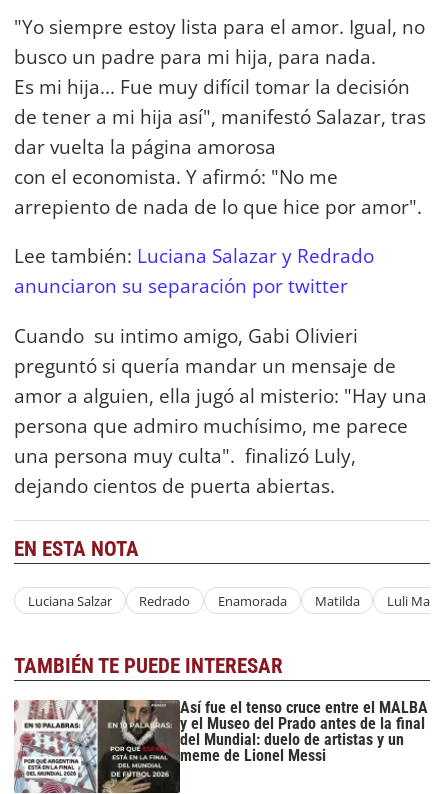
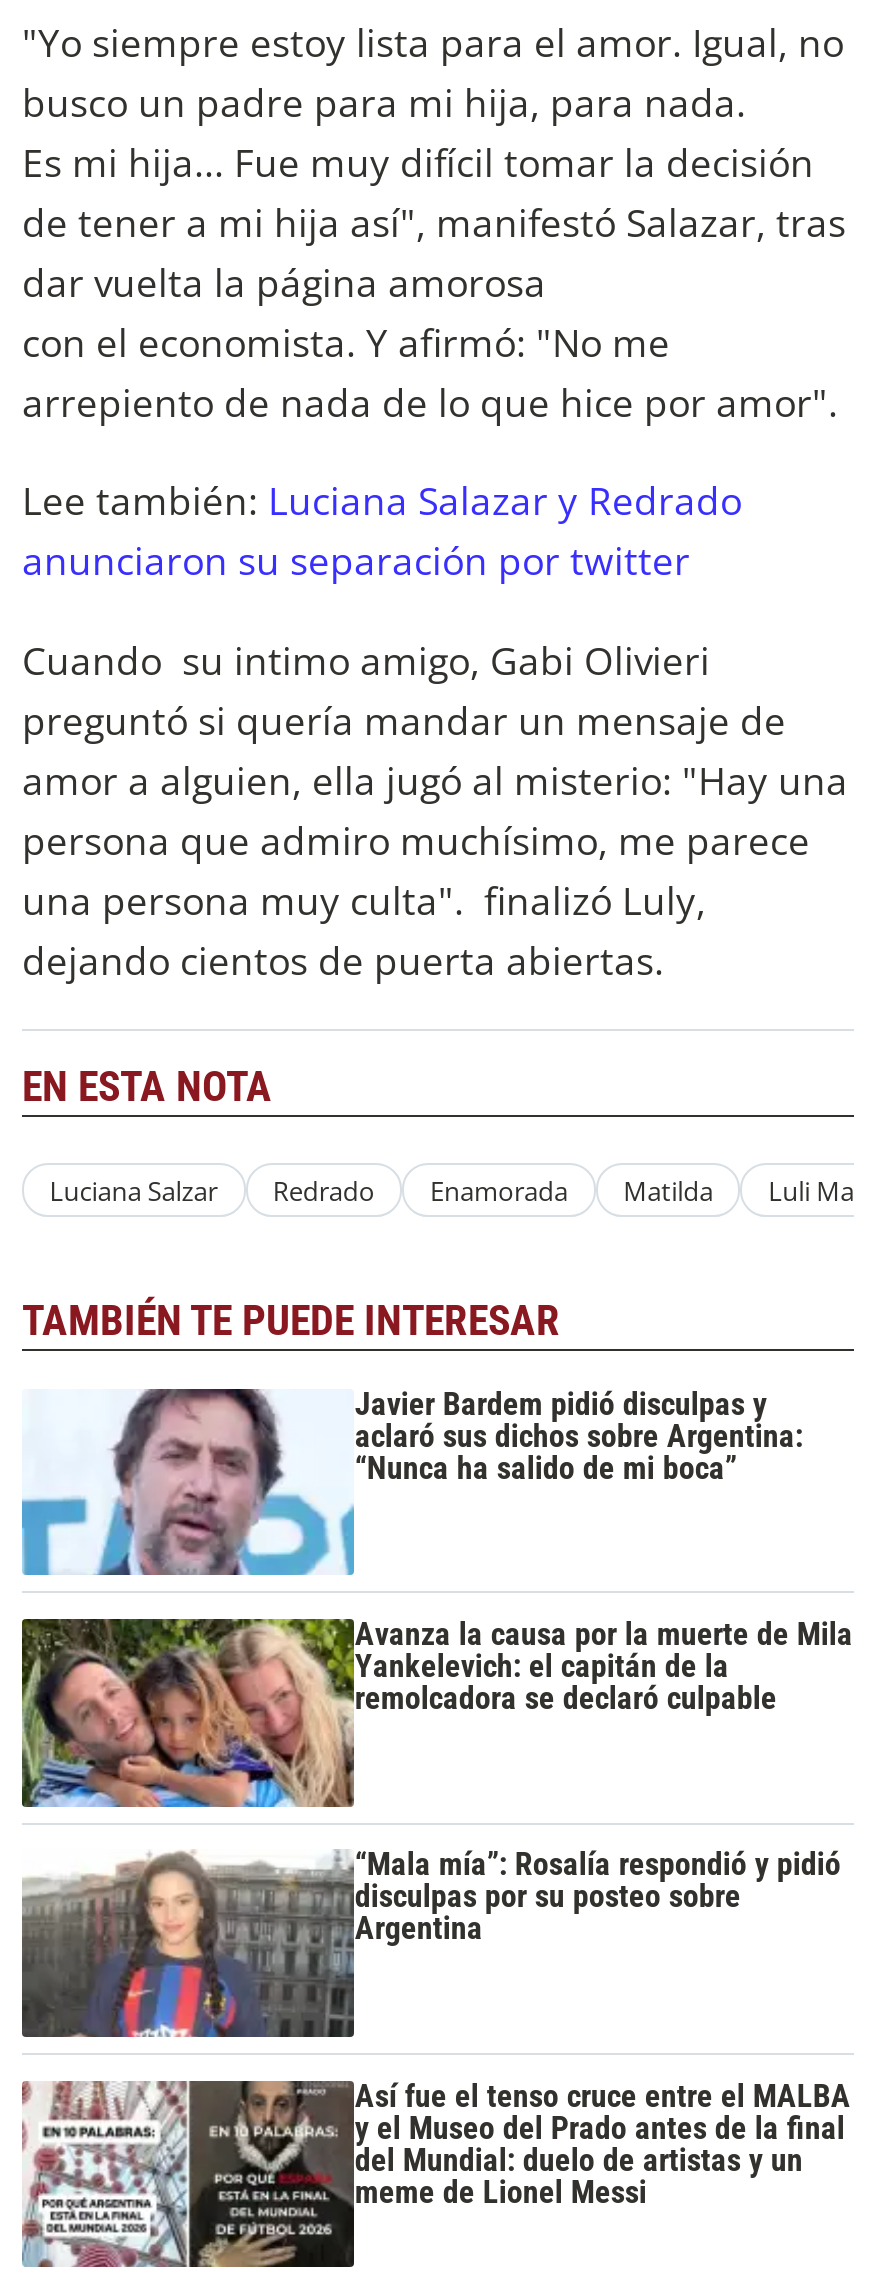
none -> [20,1384,803,1577] [image] | Javier Bardem pidió disculpas y | aclaró sus dichos sobre Argentina: | “Nunca ha salido de mi boca”
none -> [20,1615,853,1809] [image] | Avanza la causa por la muerte de Mila | Yankelevich: el capitán de la | remolcadora se declaró culpable
none -> [20,1846,841,2043] [image] | “Mala mía”: Rosalía respondió y pidió | disculpas por su posteo sobre | Argentina

